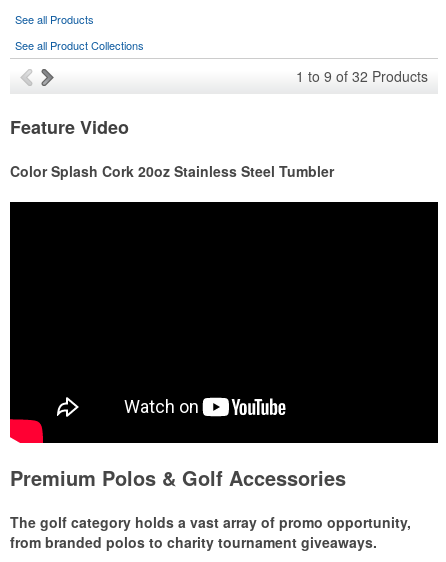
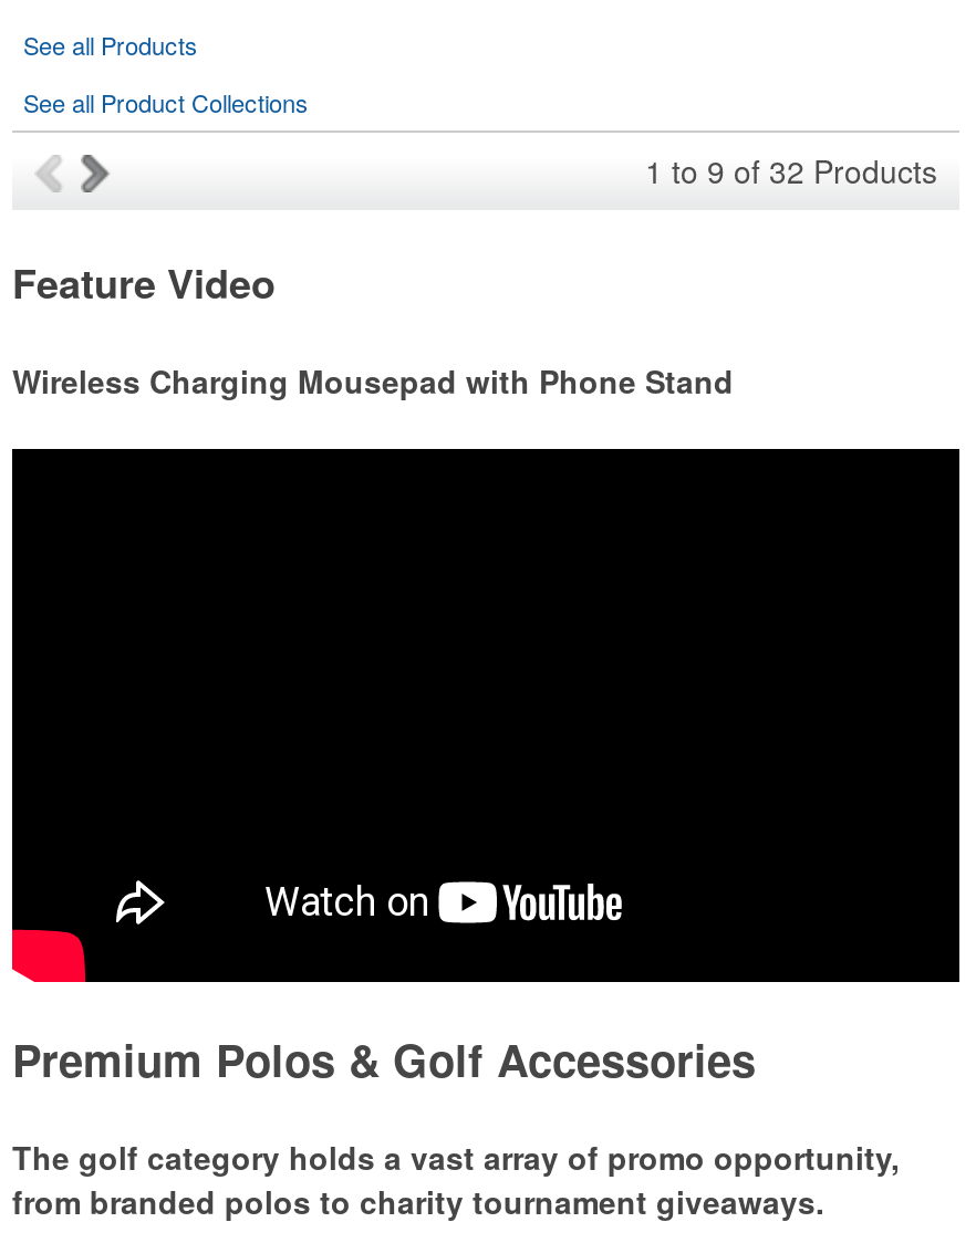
[10,161,334,181] Color Splash Cork 20oz Stainless Steel Tumbler -> [12,358,734,403] Wireless Charging Mousepad with Phone Stand

